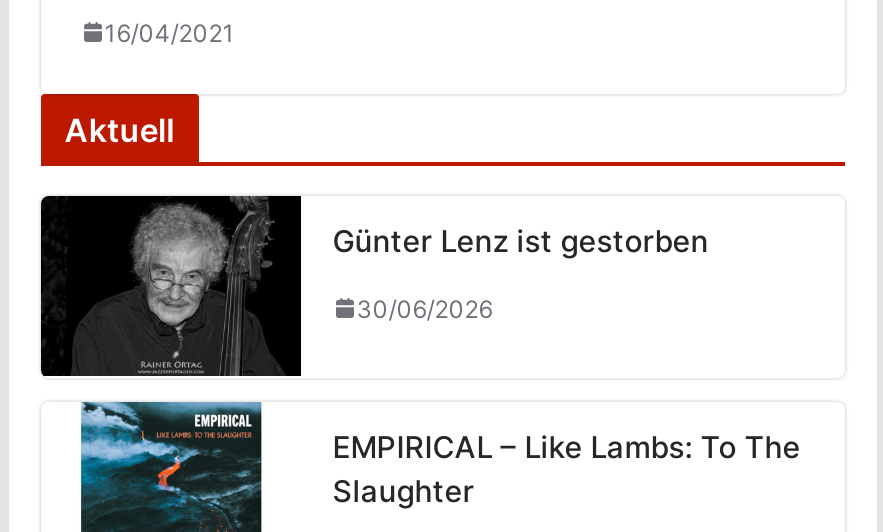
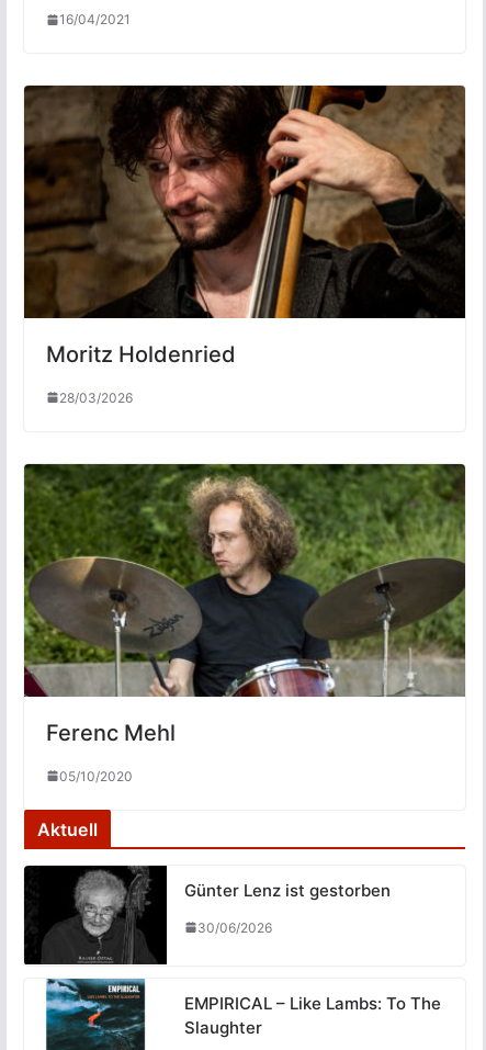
none -> [23,84,466,406] [image] | Moritz Holdenried | 28/03/2026
none -> [23,463,466,784] [image] | Ferenc Mehl | 05/10/2020

